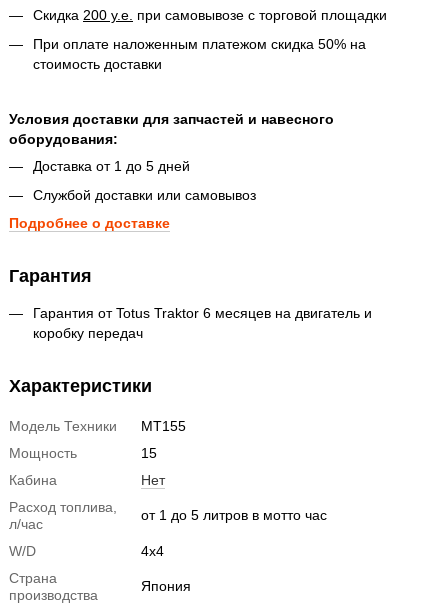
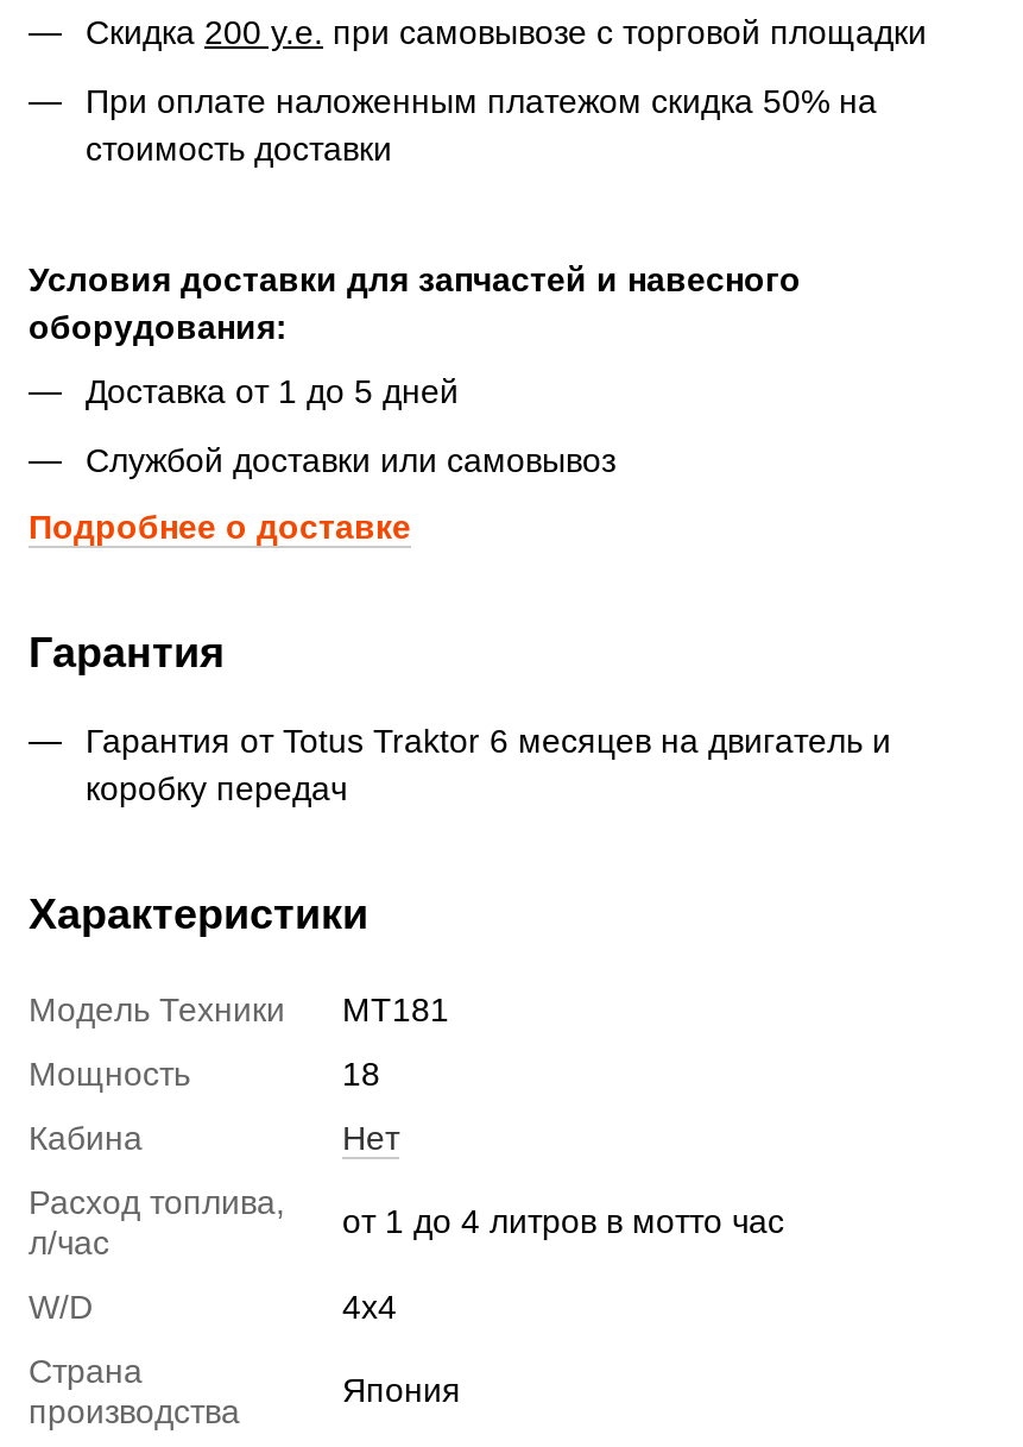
[9,418,186,434] Модель Техники MT155 -> [29,990,449,1028] Модель Техники MT181
[141,445,157,461] 15 -> [342,1054,380,1092] 18
[141,507,327,523] от 1 до 5 литров в мотто час -> [342,1202,784,1240] от 1 до 4 литров в мотто час

